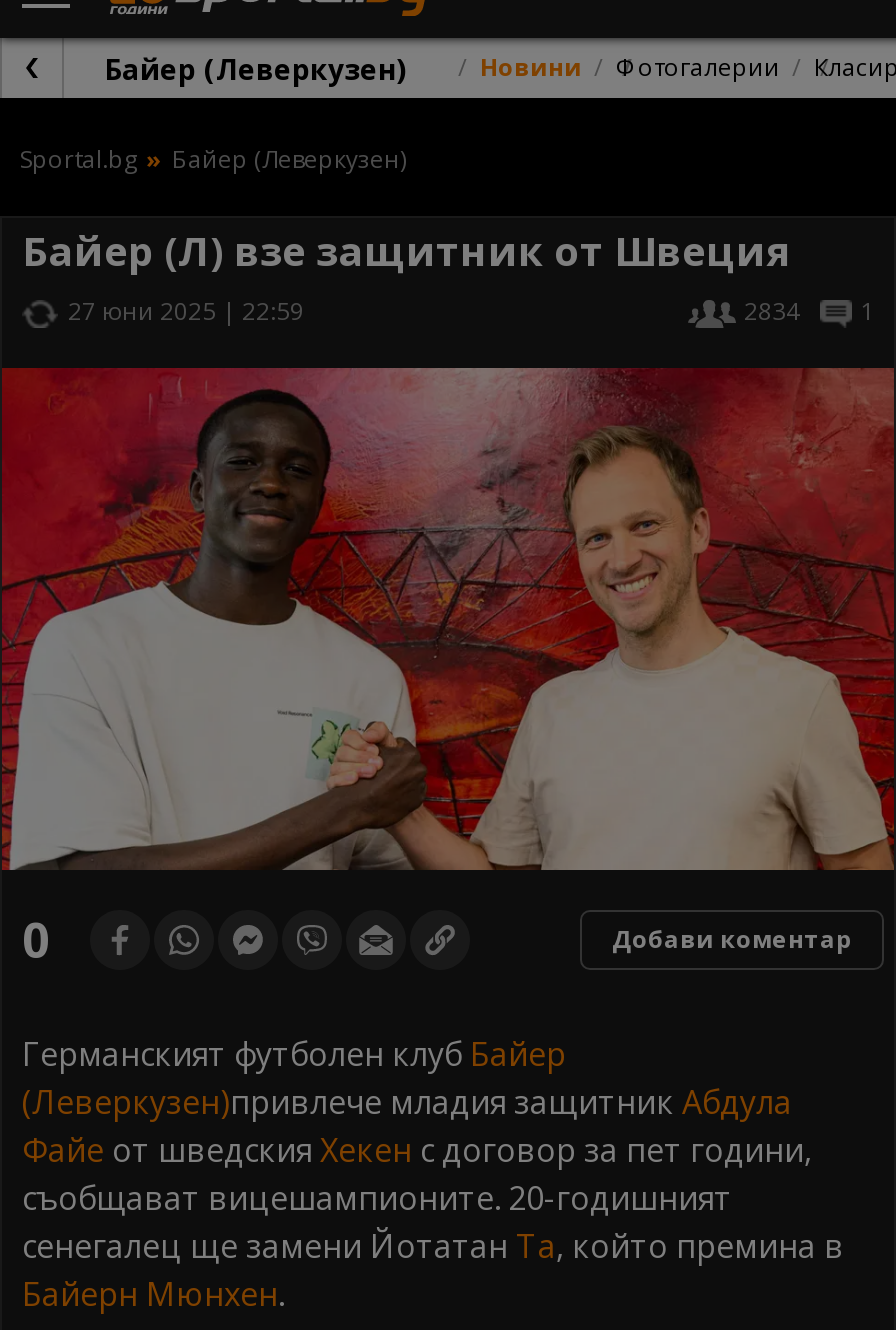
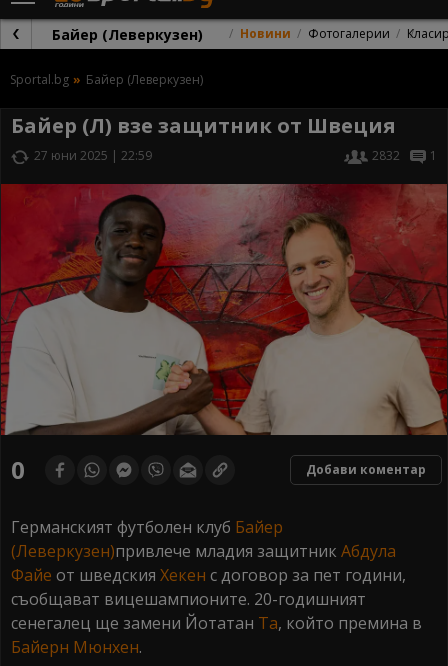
[744,294,874,328] 2834 1 -> [372,147,437,164] 2832 1

